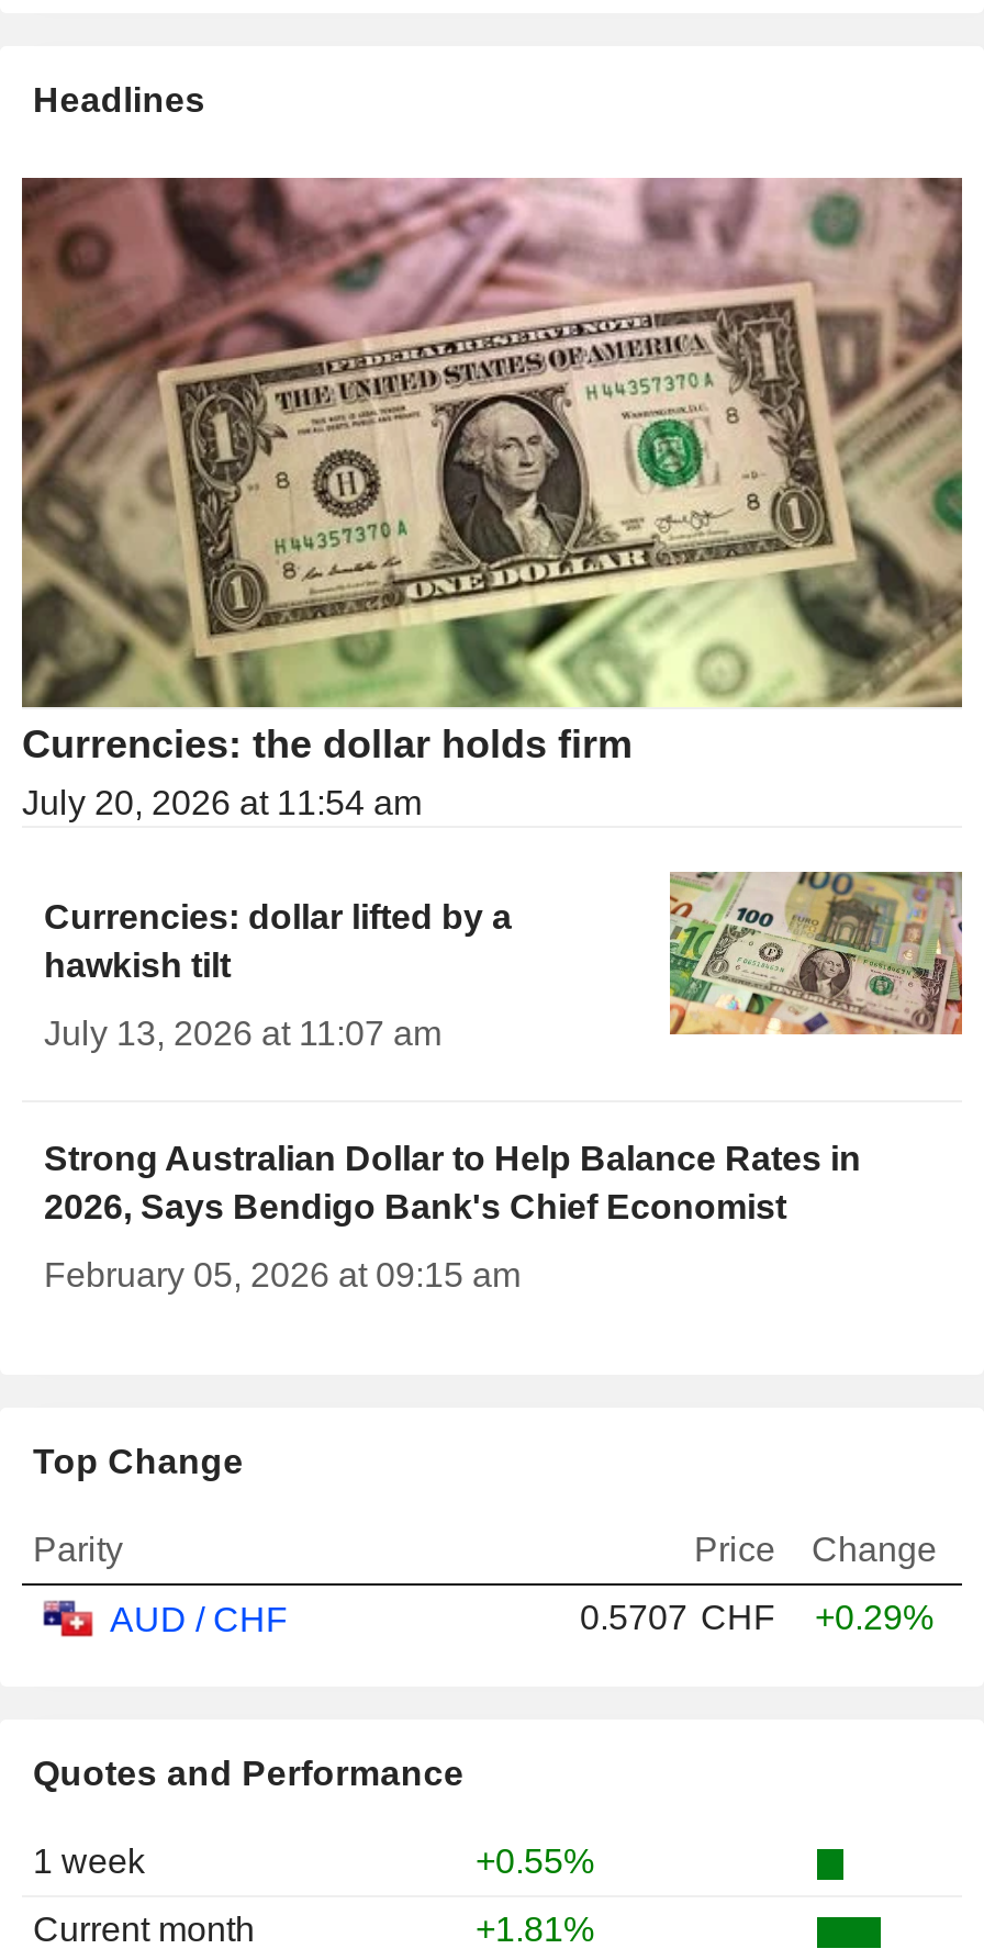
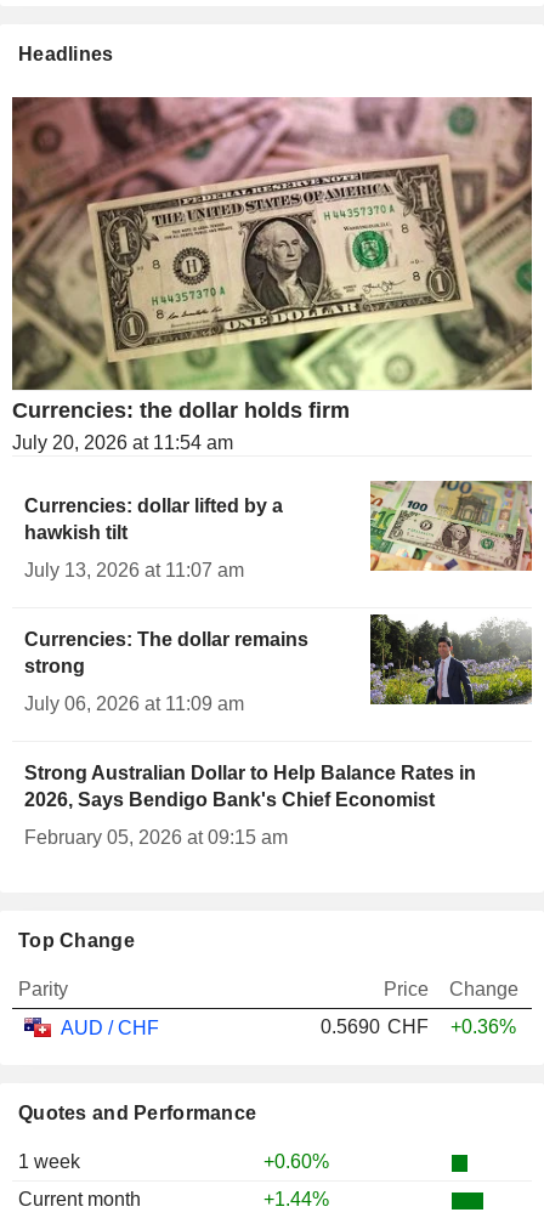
none -> [24,629,308,714] Currencies: The dollar remains | strong | July 06, 2026 at 11:09 am
none -> [369,613,533,706] [image]
[580,1598,775,1635] 0.5707 CHF -> [321,1016,429,1037] 0.5690 CHF
[815,1598,933,1635] +0.29% -> [450,1016,516,1037] +0.36%
[476,1842,594,1879] +0.55% -> [263,1151,328,1171] +0.60%
[476,1910,594,1947] +1.81% -> [263,1188,328,1209] +1.44%

